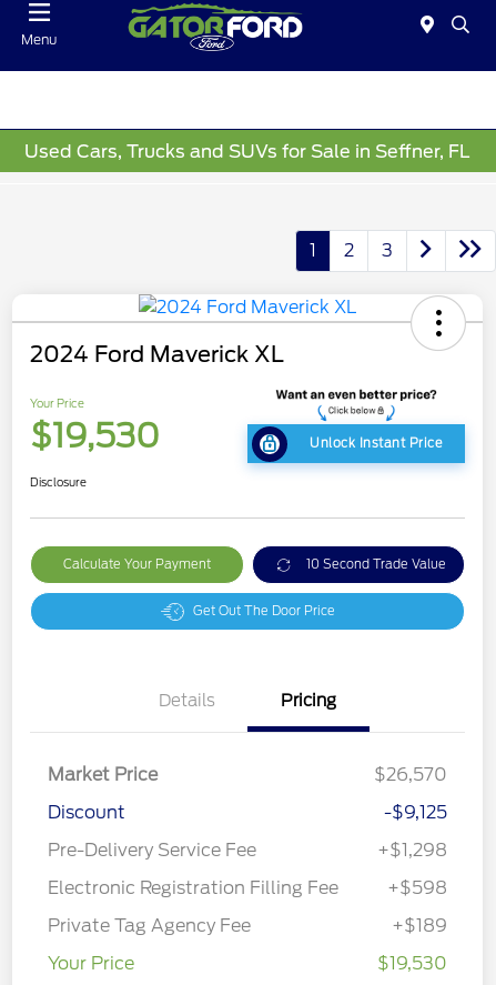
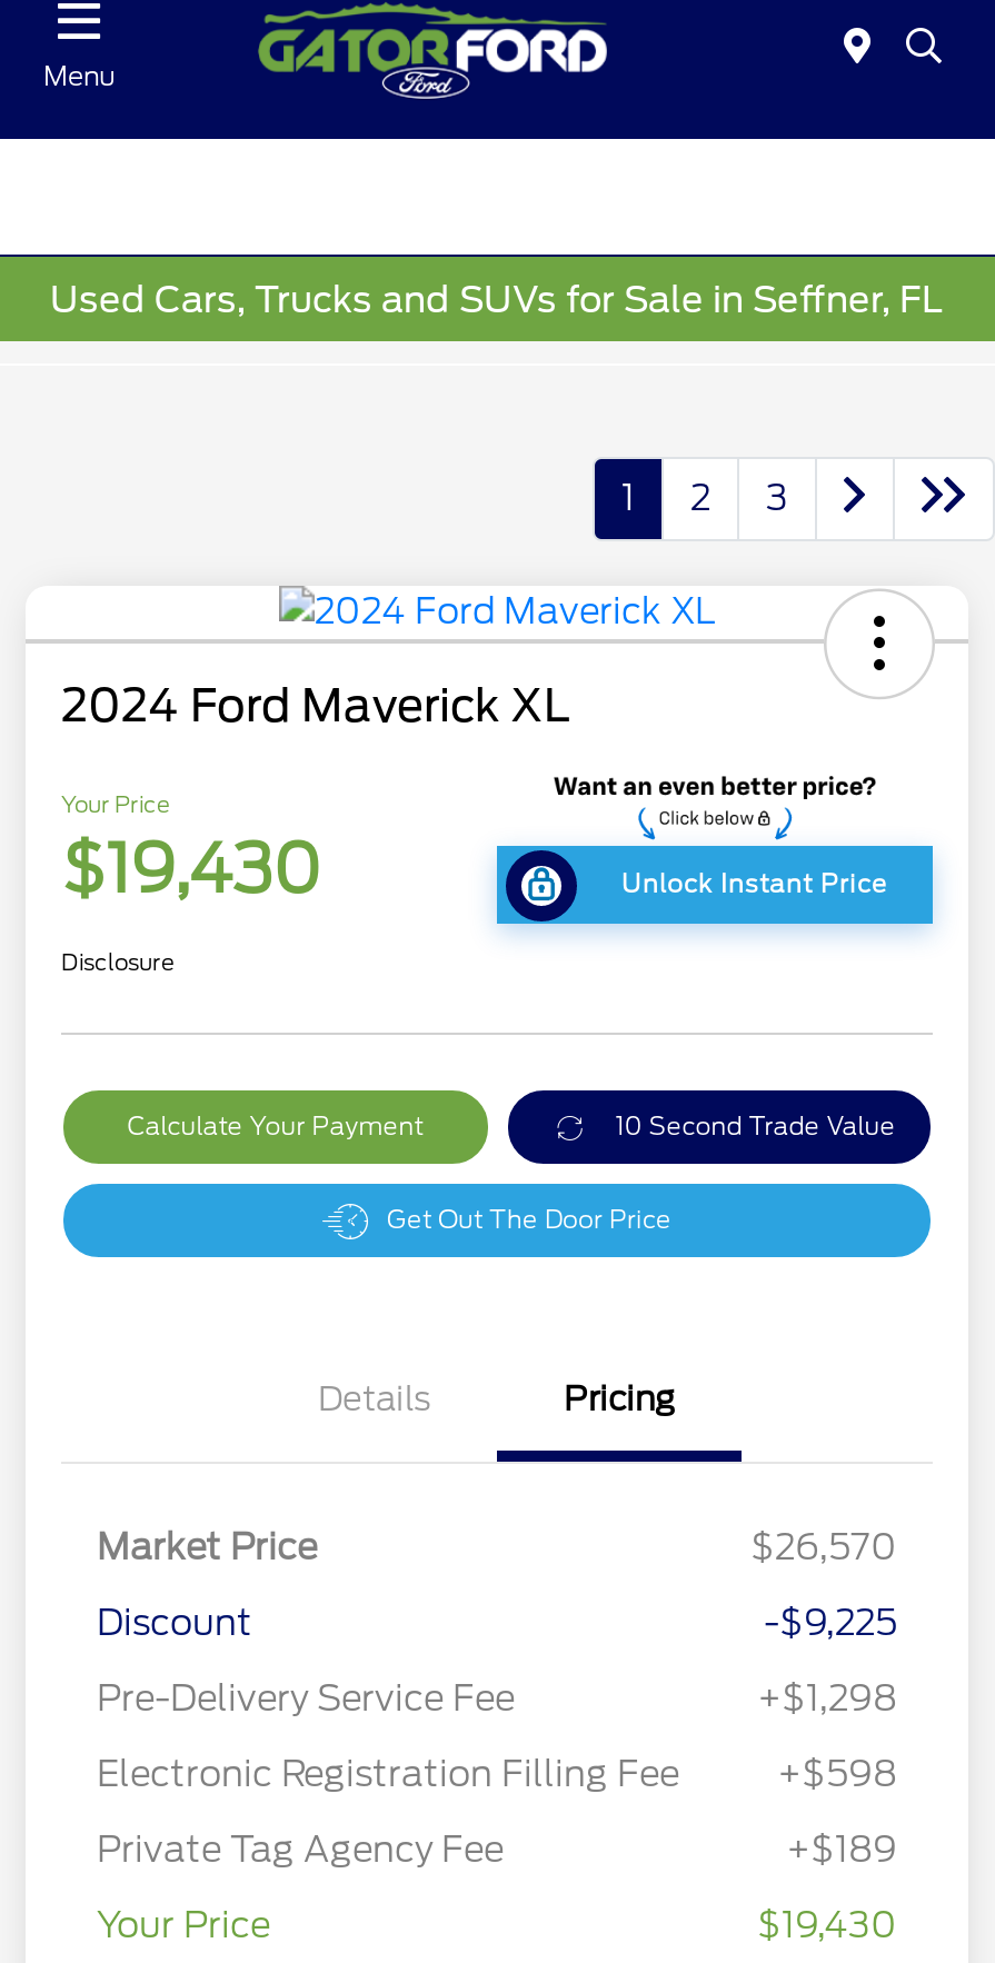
[30,416,160,456] $19,530 -> [61,829,321,909] $19,430
[384,802,447,823] -$9,125 -> [764,1603,897,1645] -$9,225
[377,953,447,974] $19,530 -> [757,1905,897,1947] $19,430

